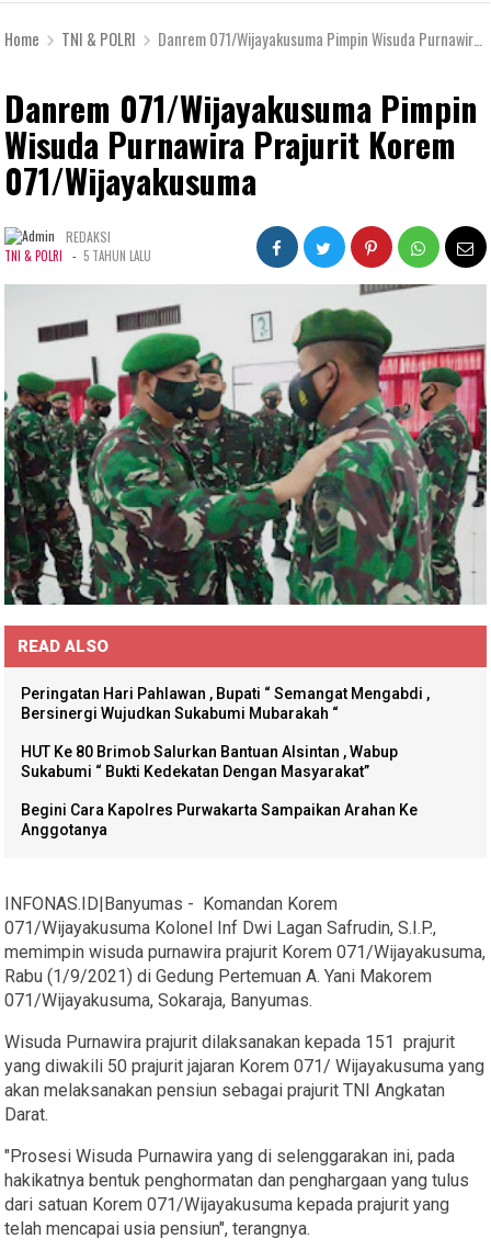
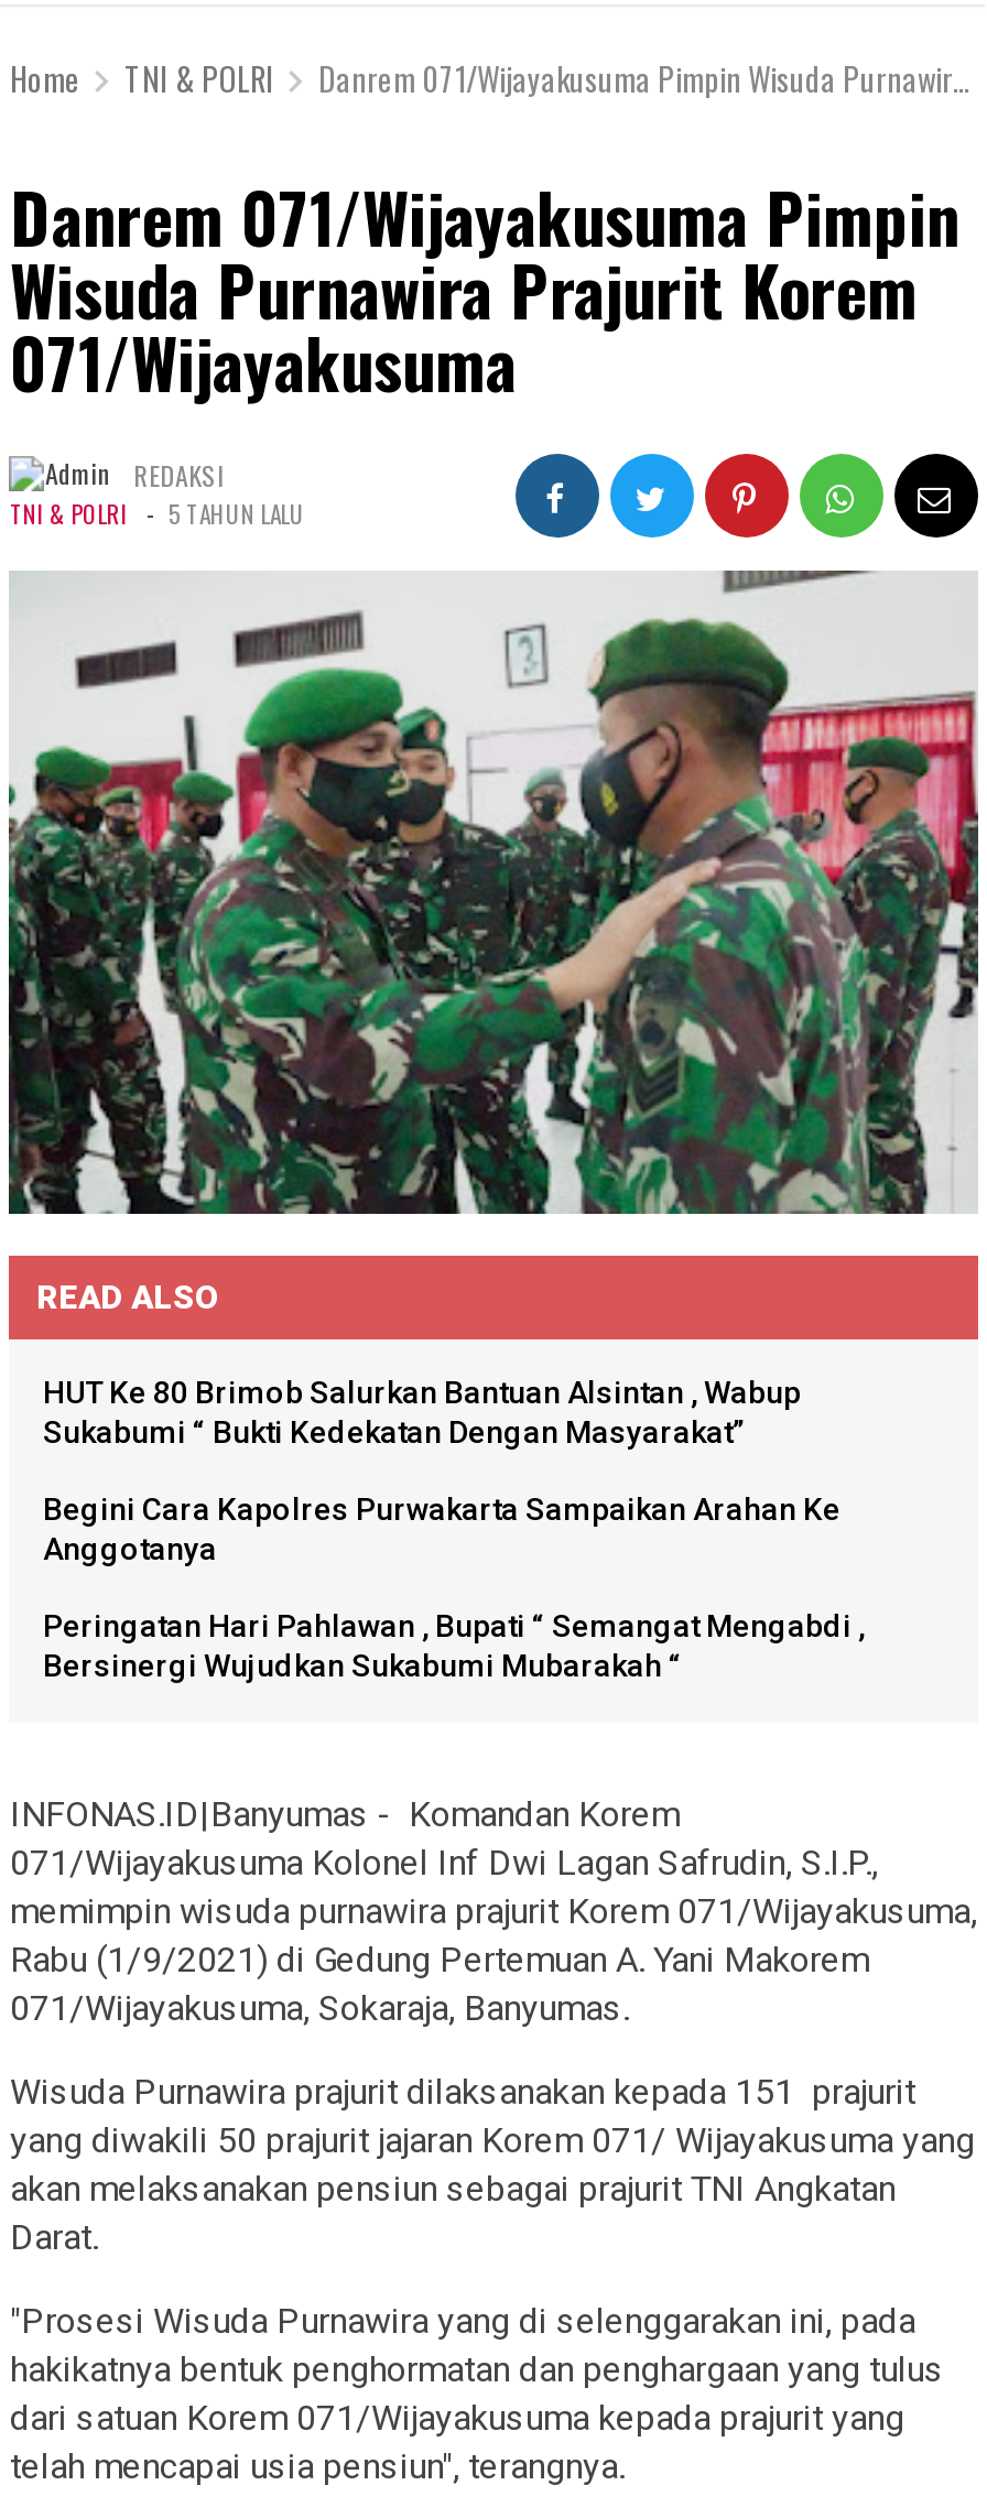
moved [21,684,430,722] -> [43,1608,865,1682]: Peringatan Hari Pahlawan , Bupati “ Semangat Mengabdi , | Bersinergi Wujudkan Sukabumi Mubarakah “
moved [21,743,418,838] -> [43,1374,840,1566]: HUT Ke 80 Brimob Salurkan Bantuan Alsintan , Wabup | Sukabumi “ Bukti Kedekatan Dengan Masyarakat” | Begini Cara Kapolres Purwakarta Sampaikan Arahan Ke | Anggotanya

